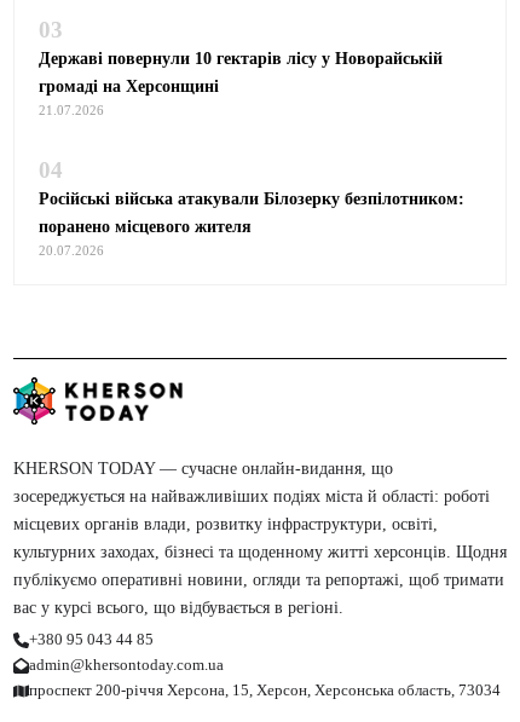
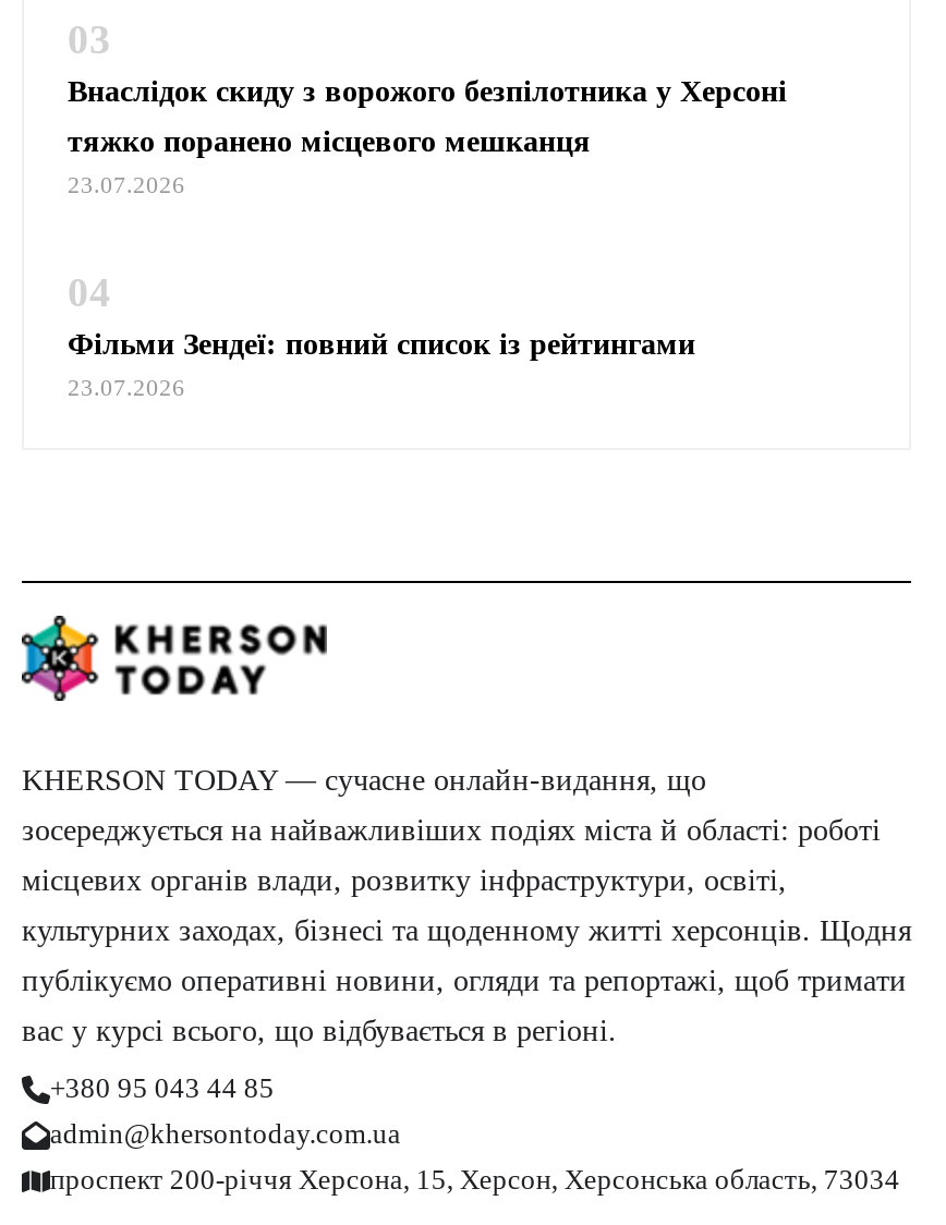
[39,50,443,68] Державі повернули 10 гектарів лісу у Новорайській -> [68,76,787,109] Внаслідок скиду з ворожого безпілотника у Херсоні
[39,78,219,118] громаді на Херсонщині | 21.07.2026 -> [68,126,591,198] тяжко поранено місцевого мешканця | 23.07.2026
[39,190,464,258] Російські війська атакували Білозерку безпілотником: | поранено місцевого жителя | 20.07.2026 -> [68,329,695,401] Фільми Зендеї: повний список із рейтингами | 23.07.2026

